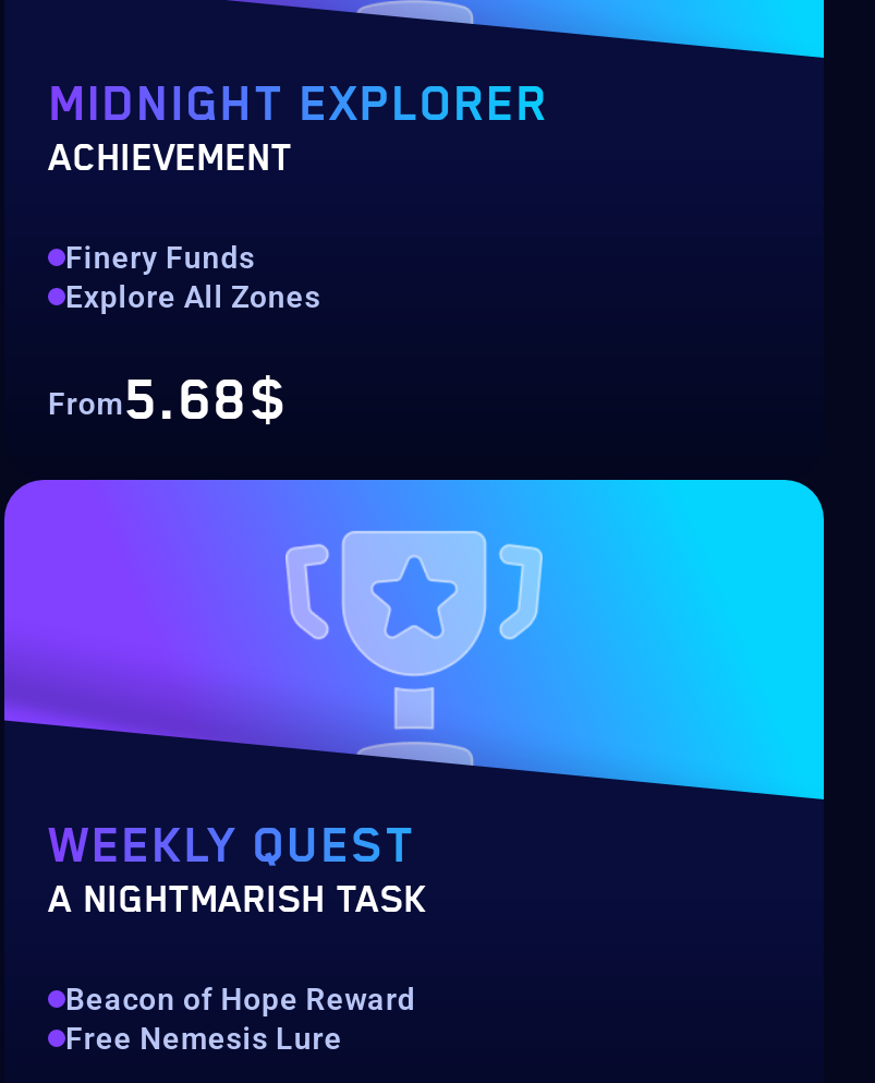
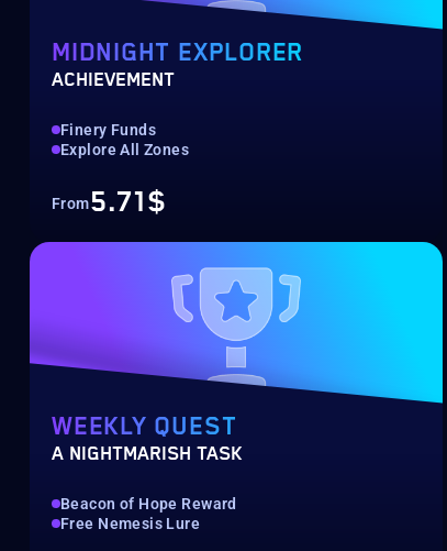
[48,369,288,436] From5.68$ -> [52,186,167,220] From5.71$

